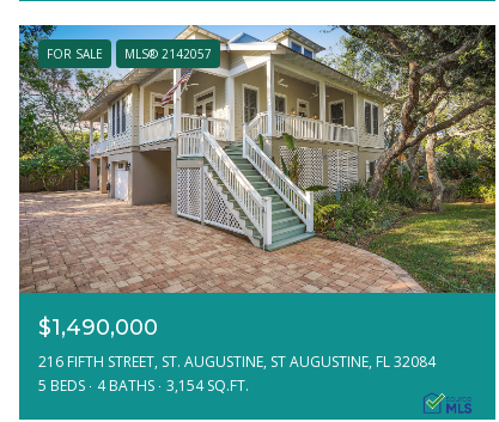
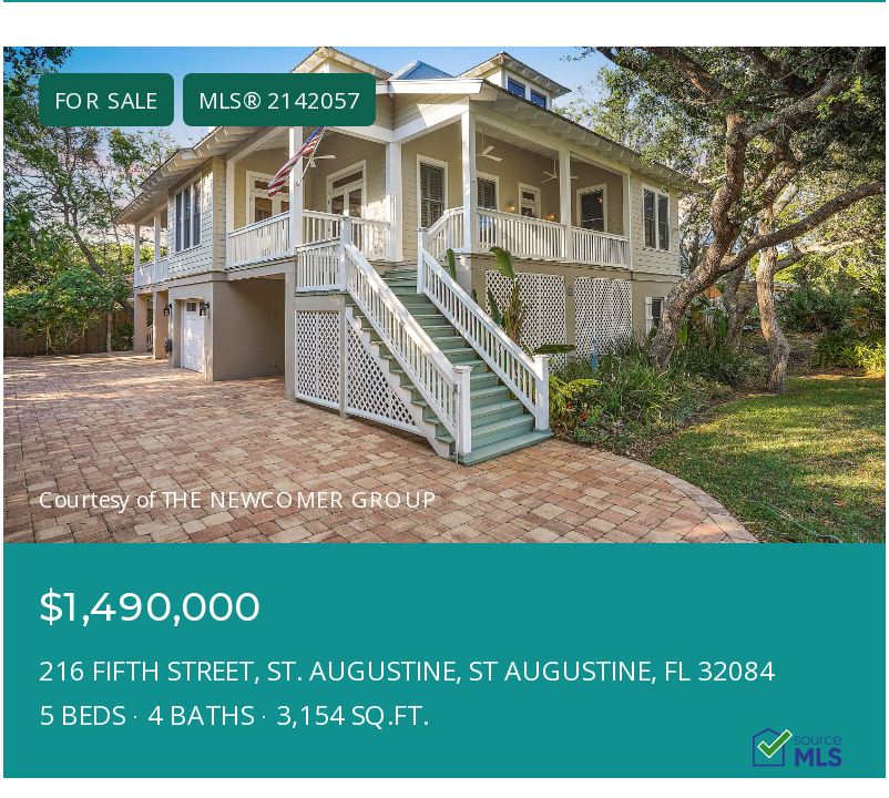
none -> [39,482,436,513] Courtesy of THE NEWCOMER GROUP

